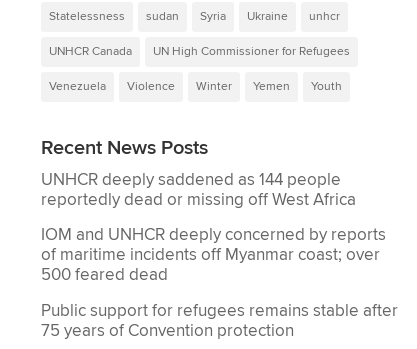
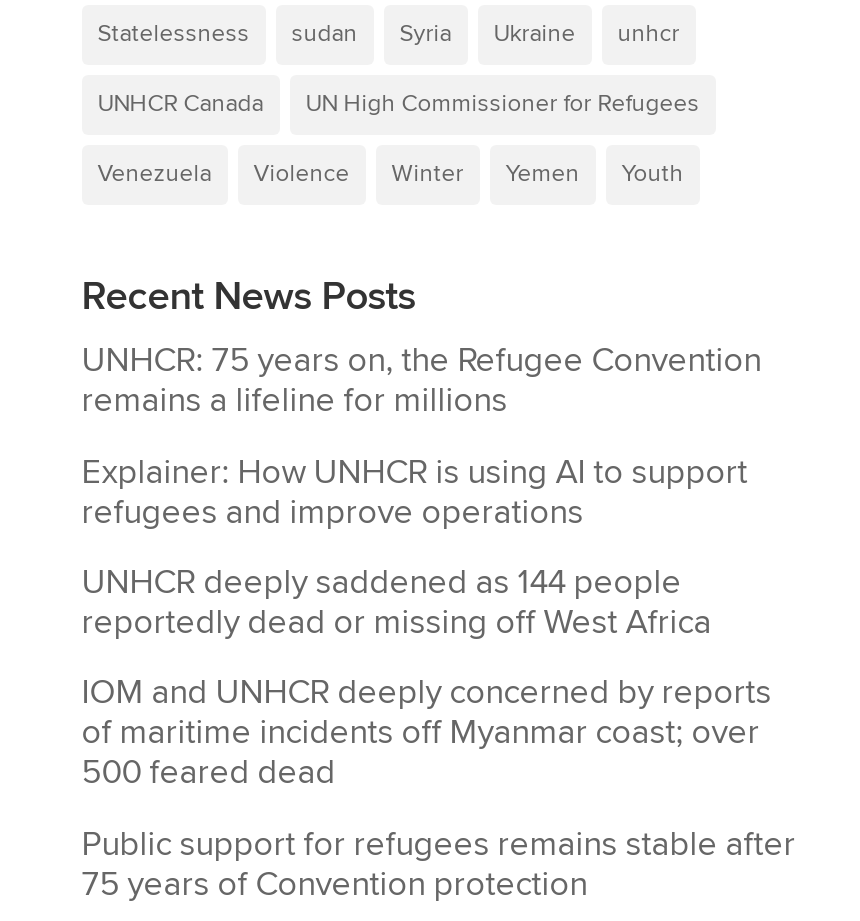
none -> [82,340,762,534] UNHCR: 75 years on, the Refugee Convention | remains a lifeline for millions | Explainer: How UNHCR is using AI to support | refugees and improve operations

